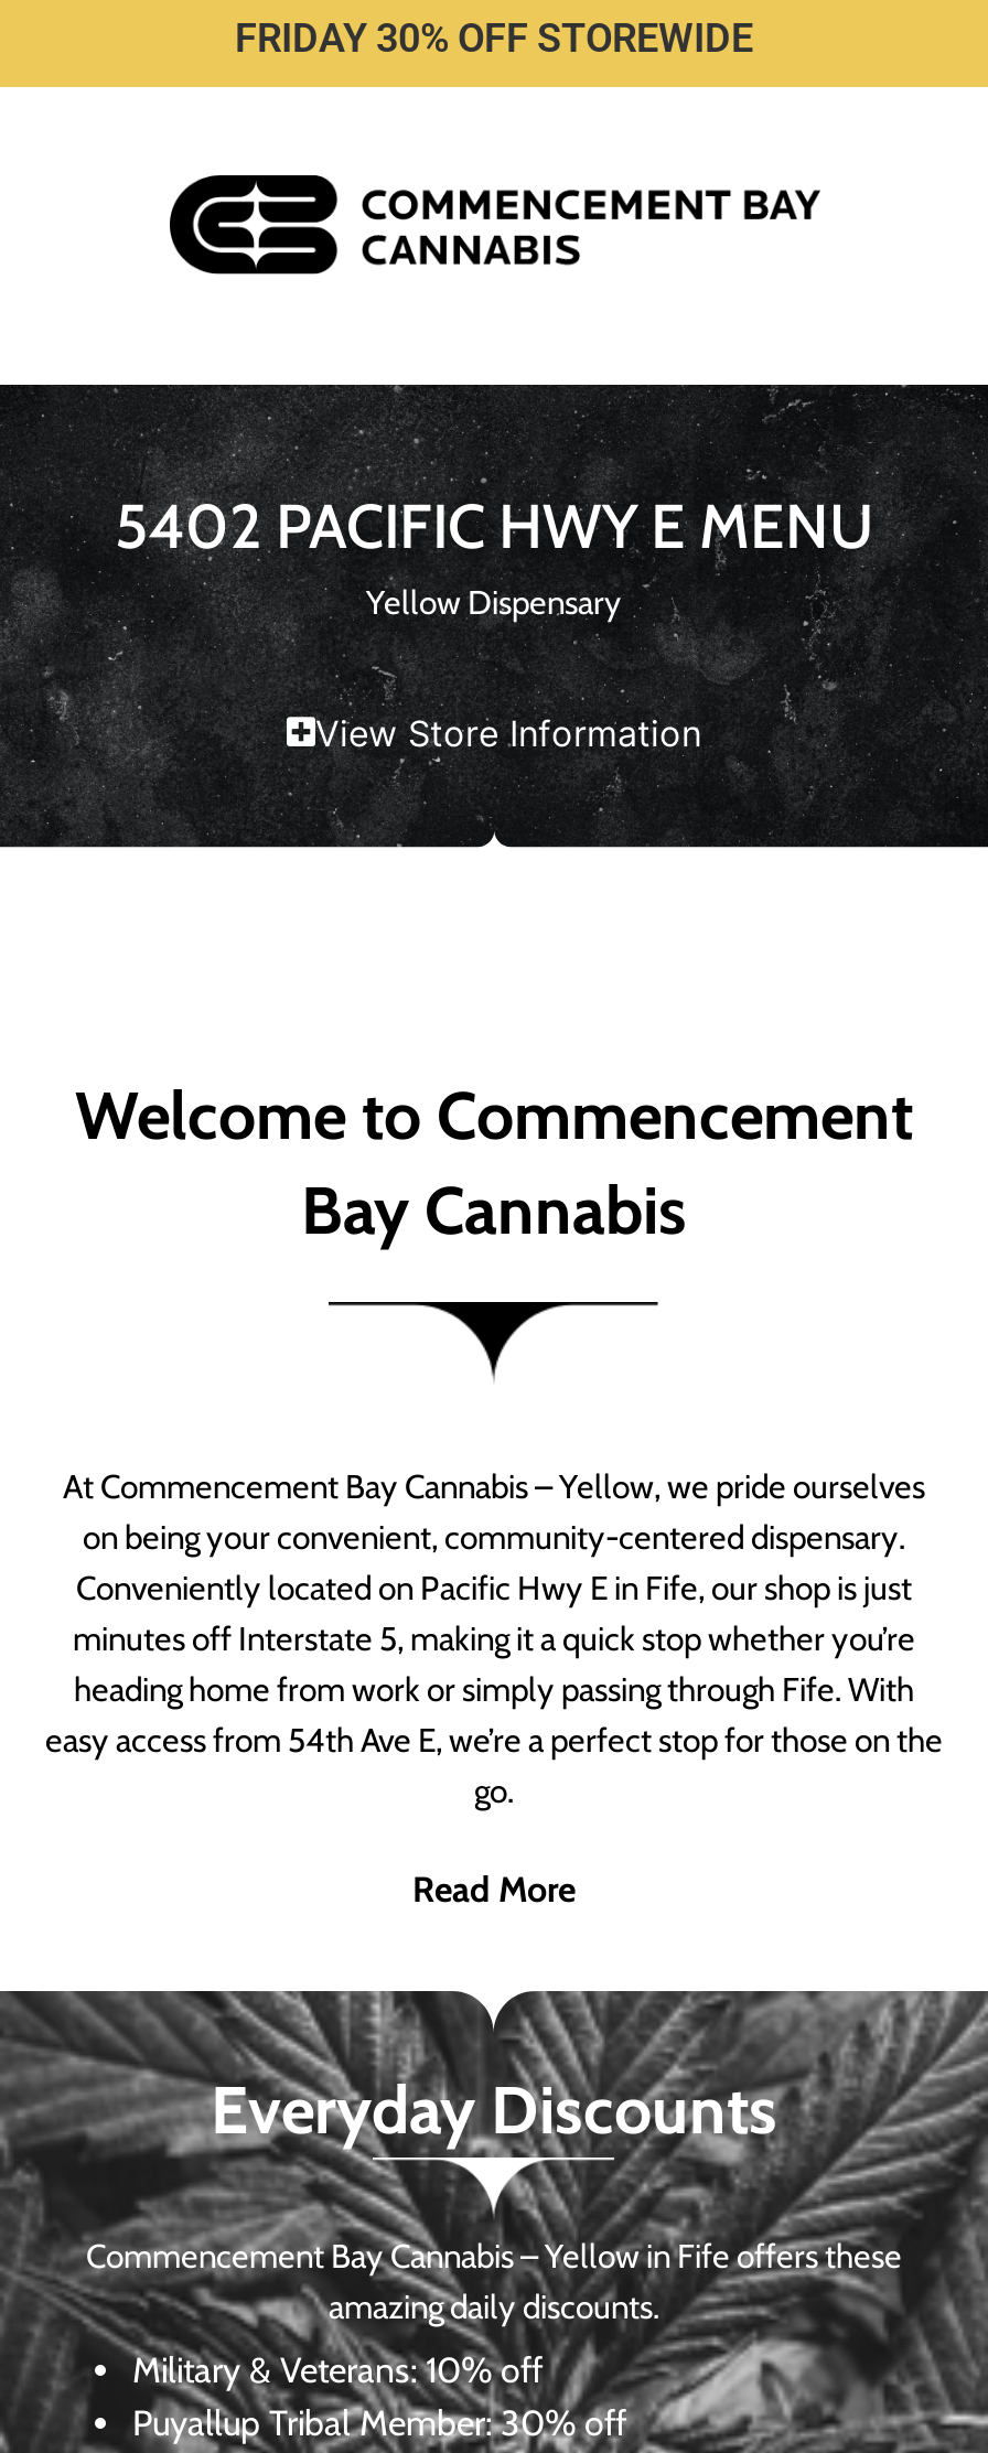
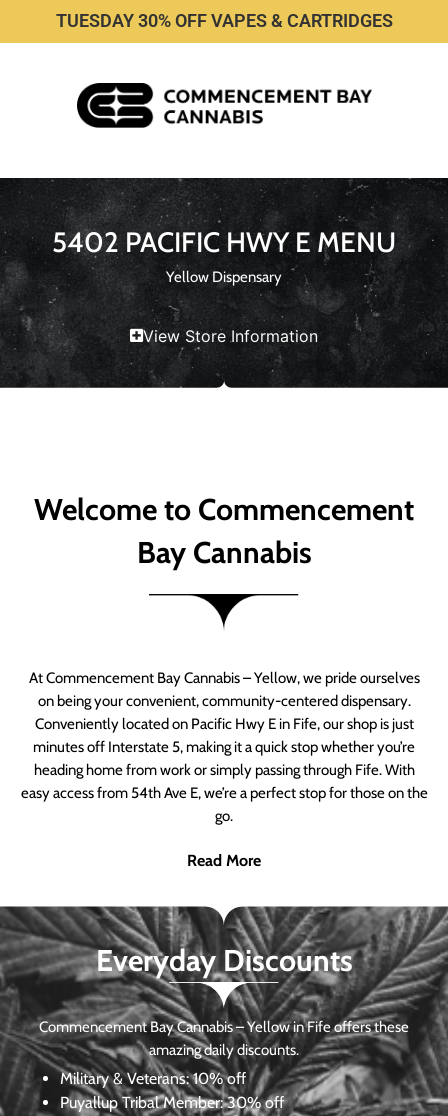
[235,14,753,61] FRIDAY 30% OFF STOREWIDE -> [55,10,392,31] TUESDAY 30% OFF VAPES & CARTRIDGES

